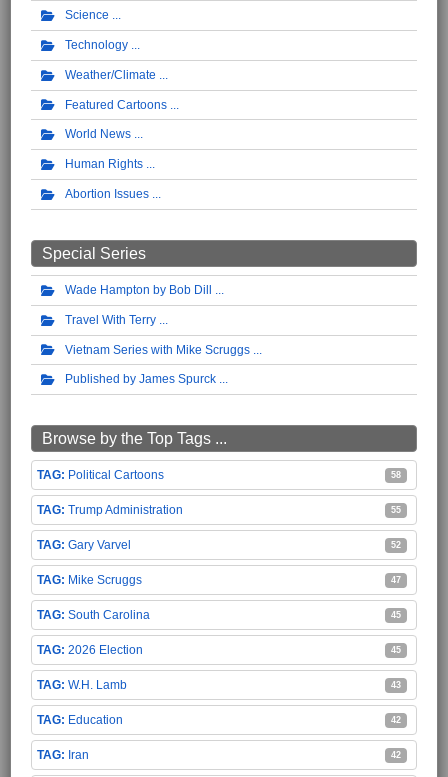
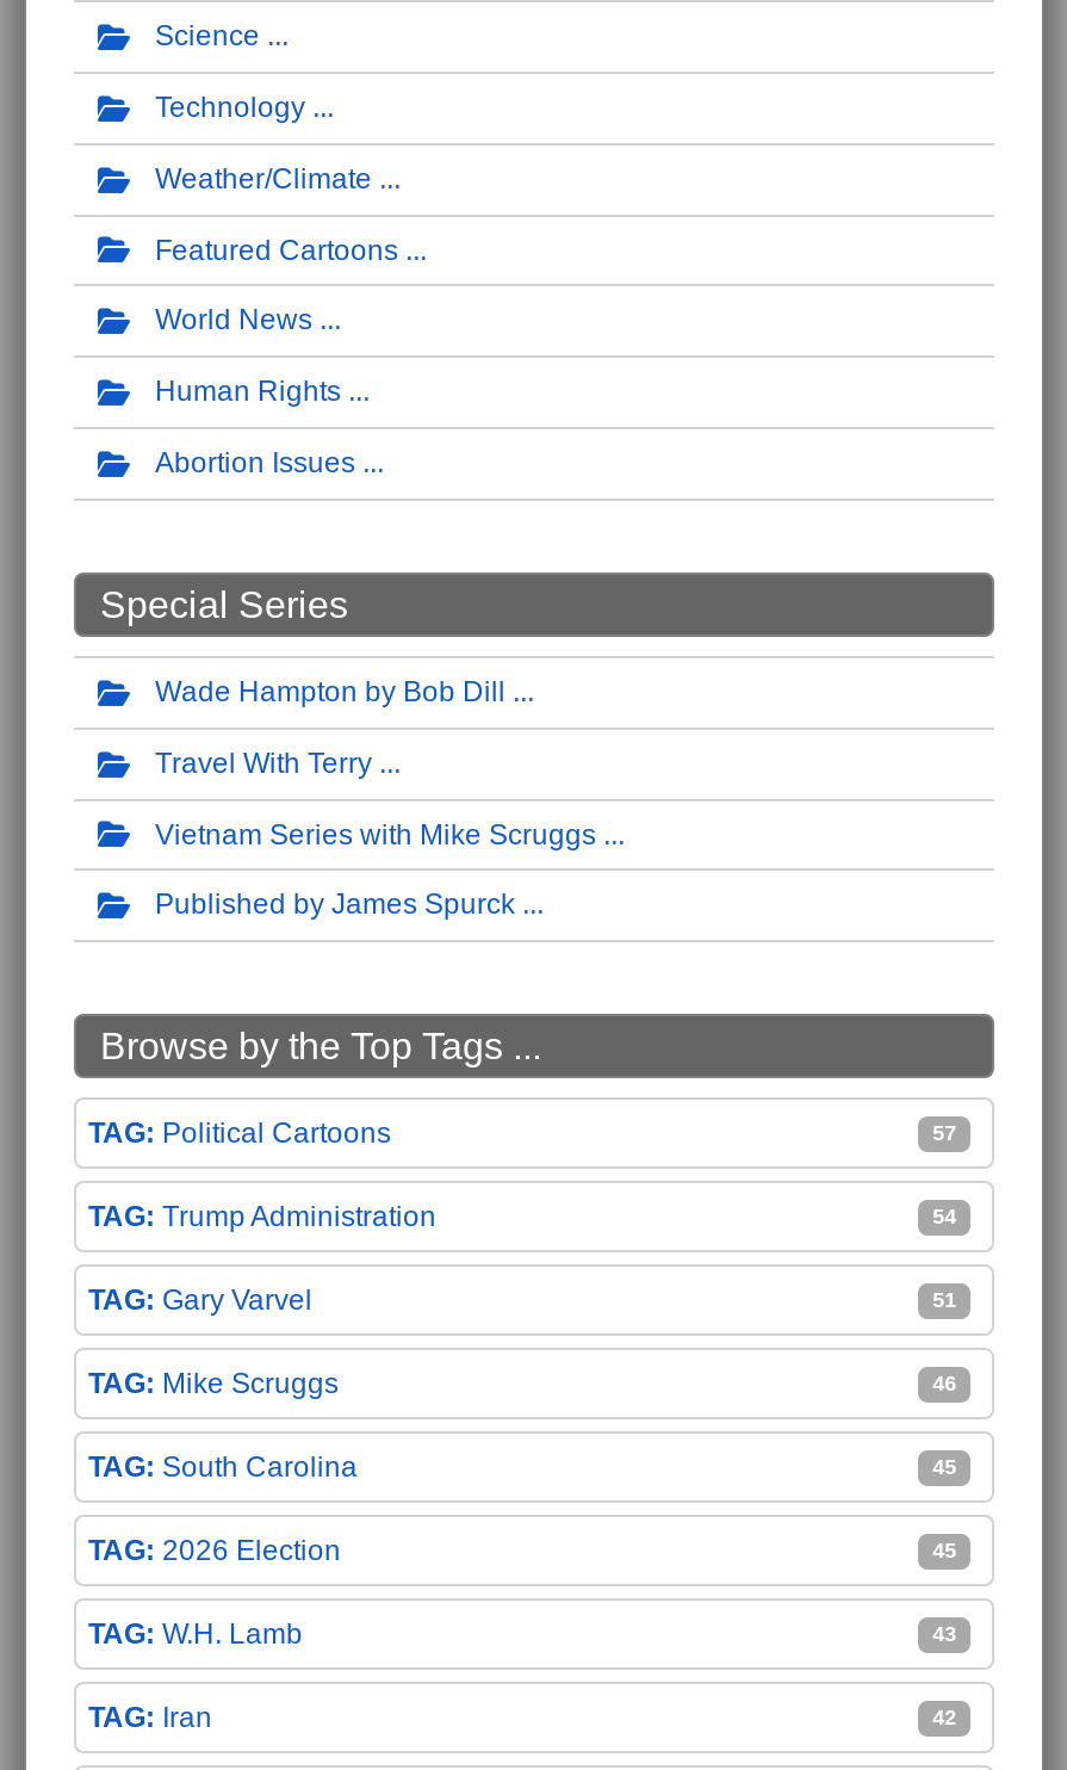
[391,470,401,480] 58 -> [933,1122,957,1146] 57
[391,505,401,515] 55 -> [933,1205,957,1229] 54
[391,540,401,550] 52 -> [933,1289,957,1313] 51
[391,575,401,585] 47 -> [933,1372,957,1396] 46
[68,713,401,727] Education | 42 -> none

